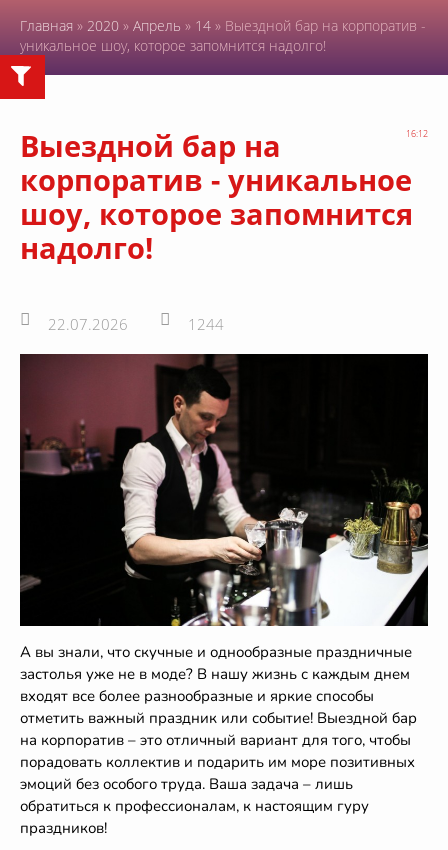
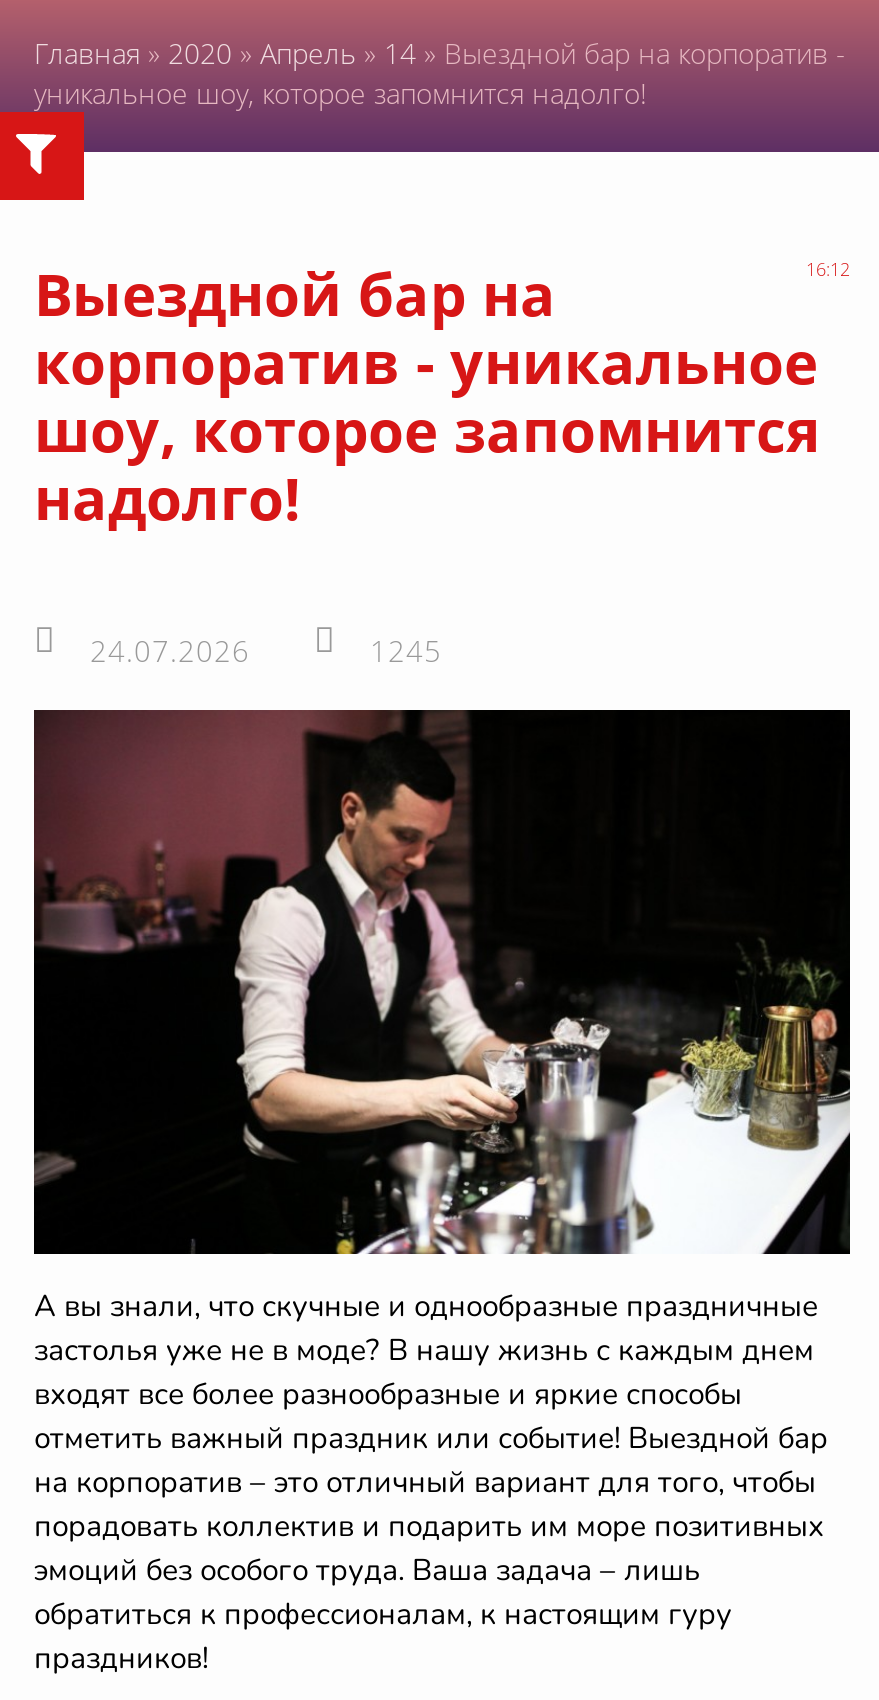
[48,314,128,334] 22.07.2026 -> [90,630,250,670] 24.07.2026
[188,314,224,334] 1244 -> [370,630,442,670] 1245

